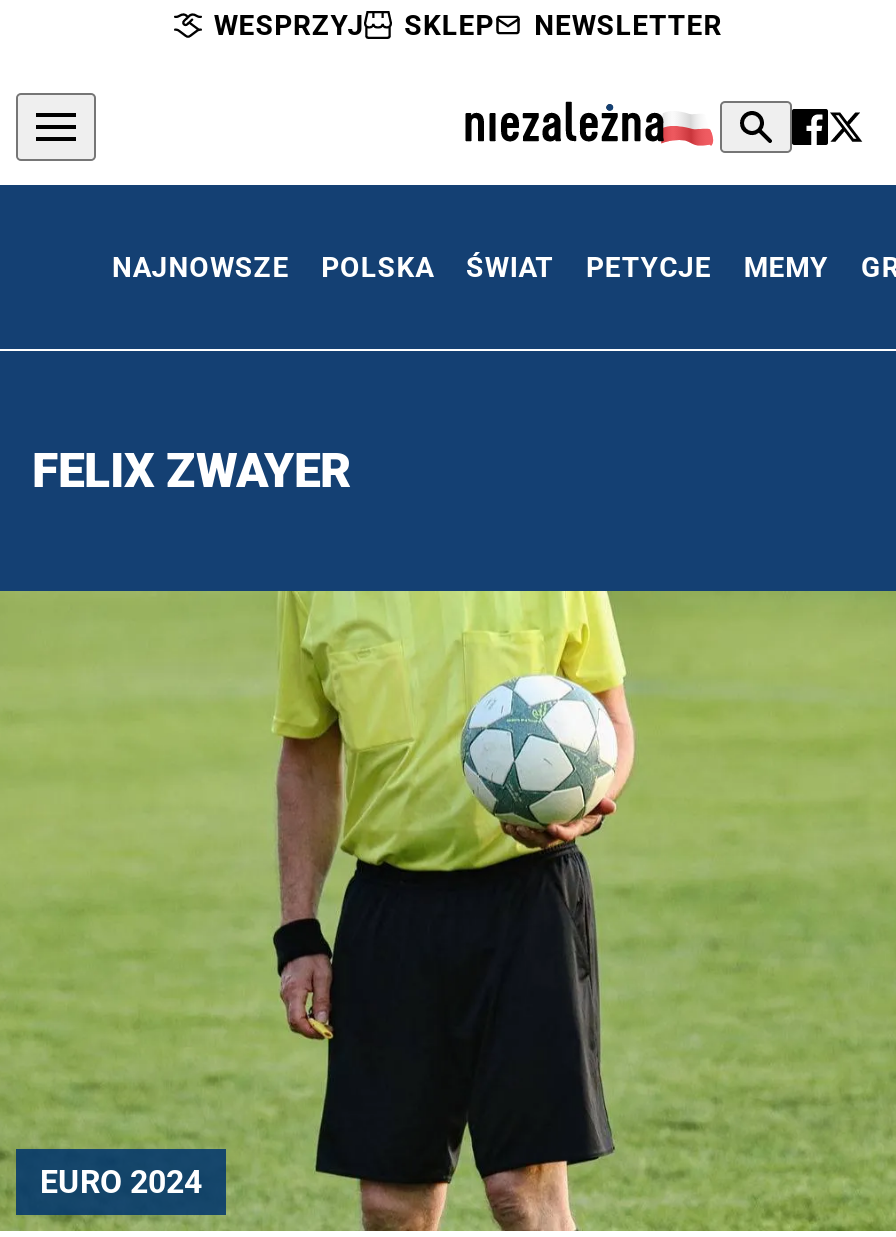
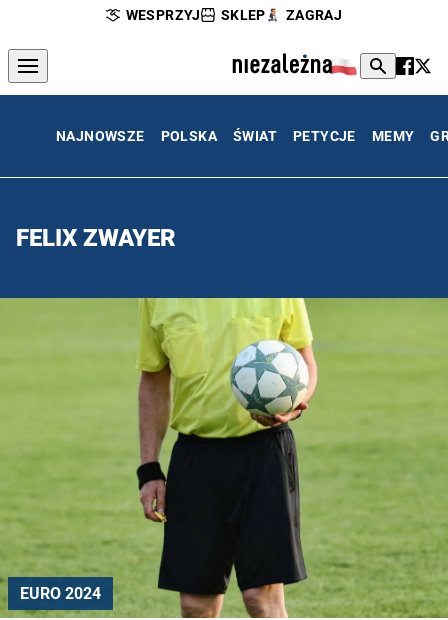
[534,9,722,41] NEWSLETTER -> [286,7,342,23] ZAGRAJ

